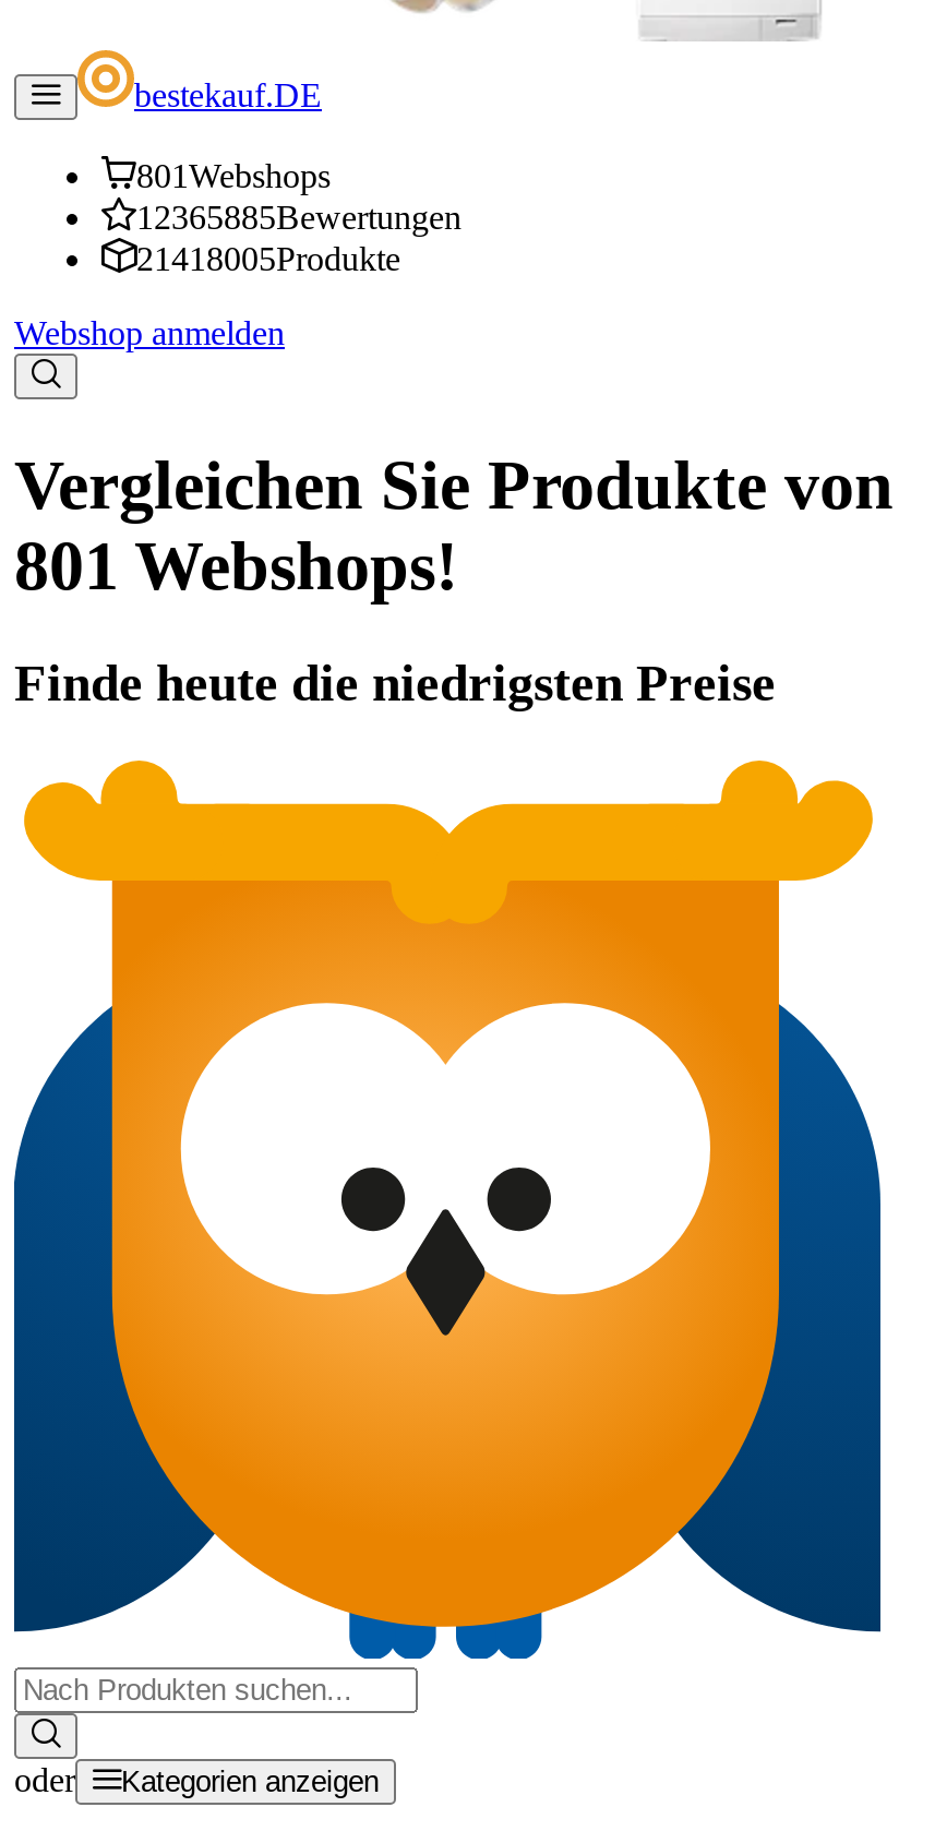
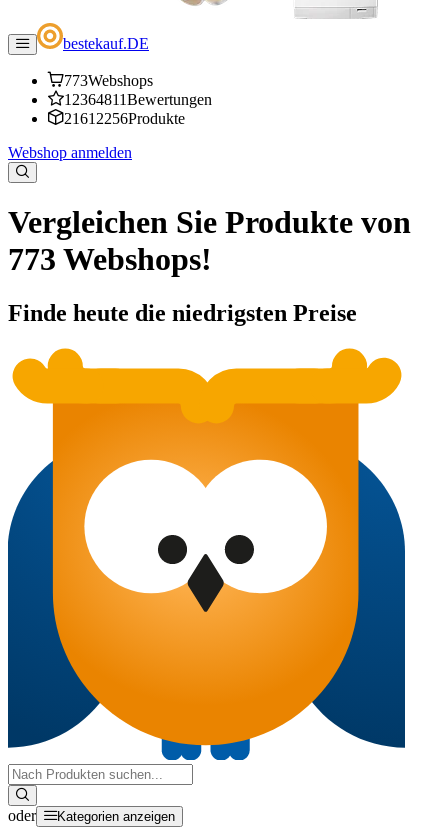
[136,157,331,194] 801 Webshops -> [64,72,153,89] 773 Webshops
[136,199,461,236] 12365885Bewertungen -> [64,91,212,108] 12364811Bewertungen
[136,240,400,277] 21418005Produkte -> [64,110,185,127] 21612256Produkte
[14,527,459,605] 801 Webshops! -> [8,241,212,277] 773 Webshops!

